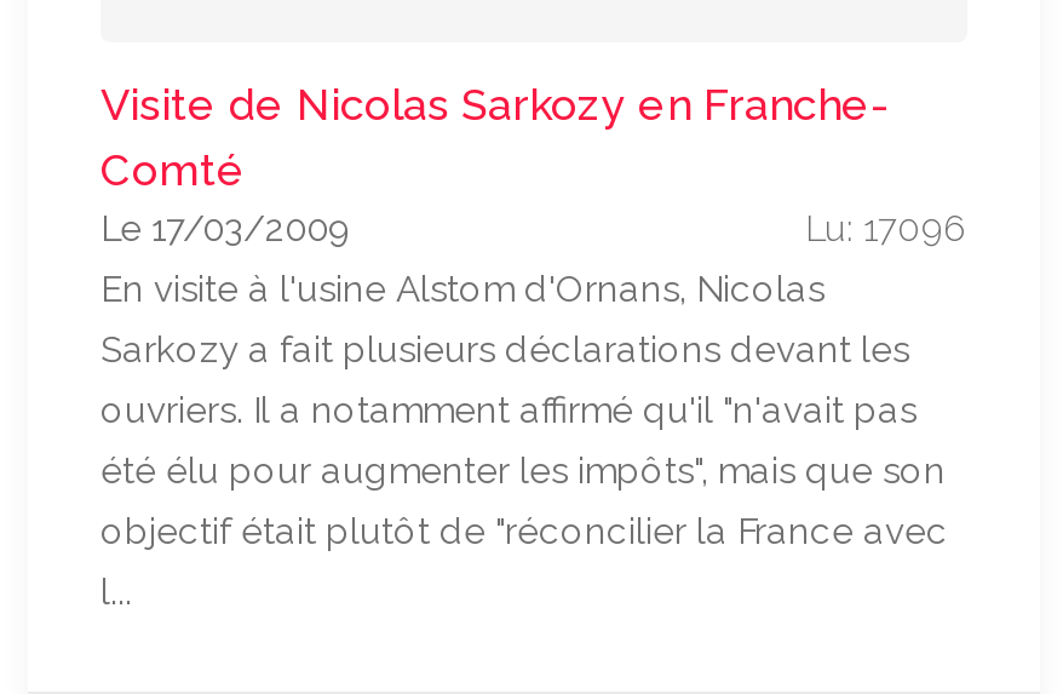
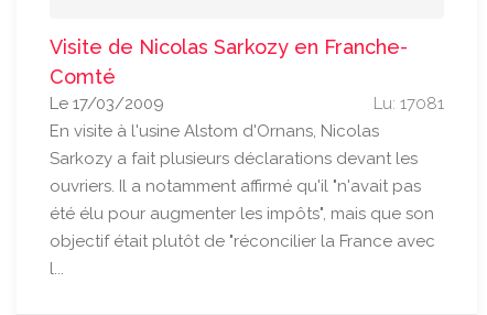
[805,207,967,251] Lu: 17096 -> [374,94,444,113] Lu: 17081

